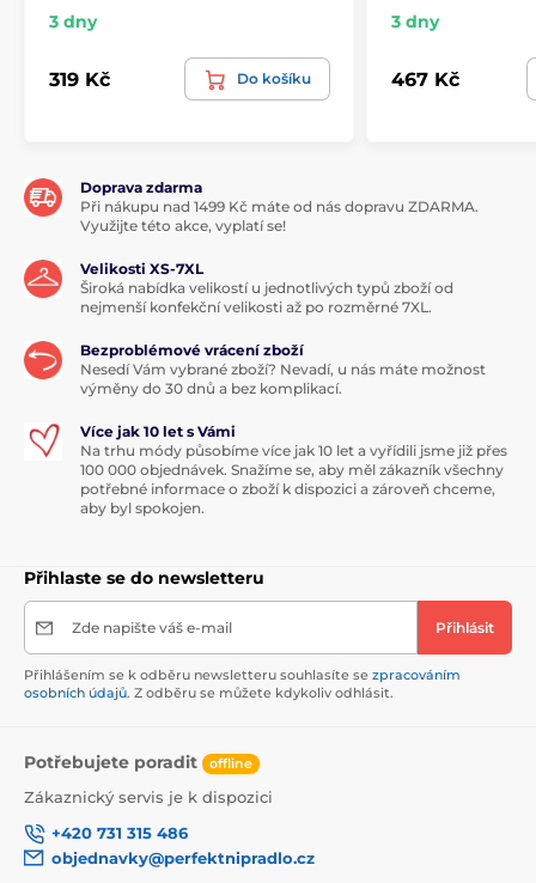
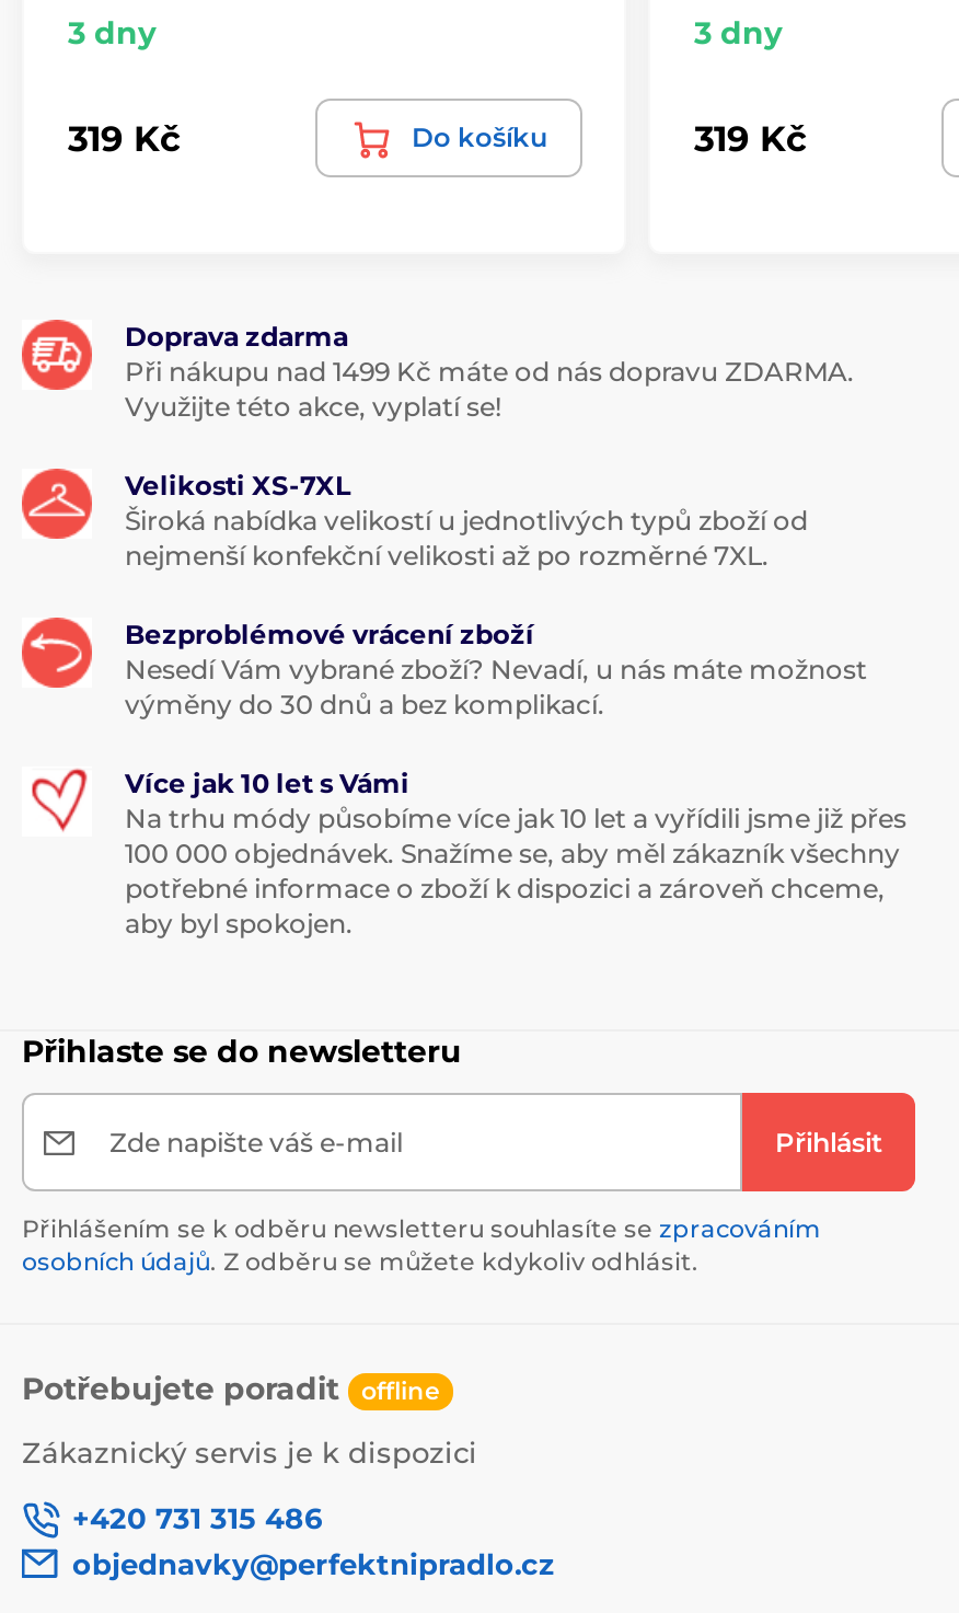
[391,68,459,91] 467 Kč -> [694,118,806,159] 319 Kč

